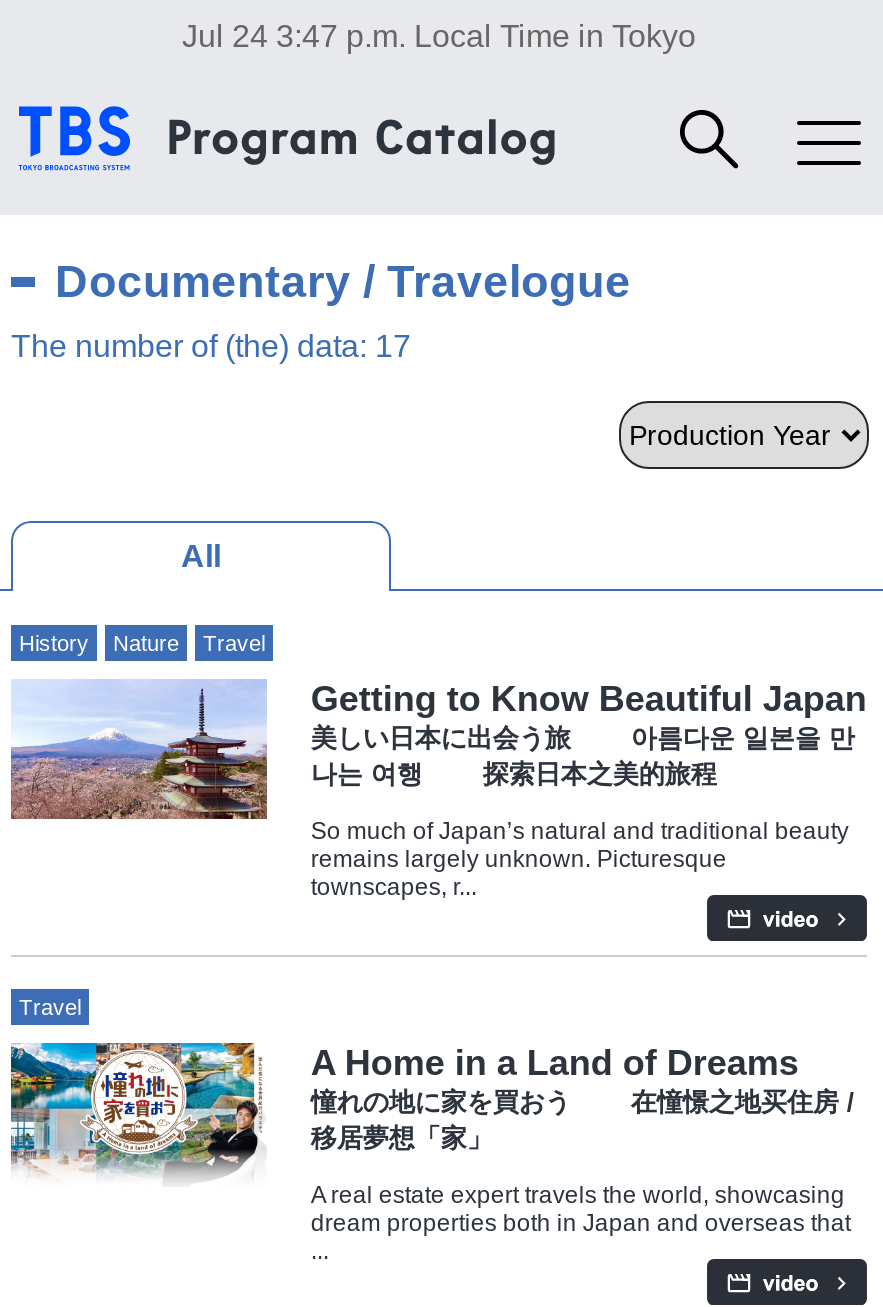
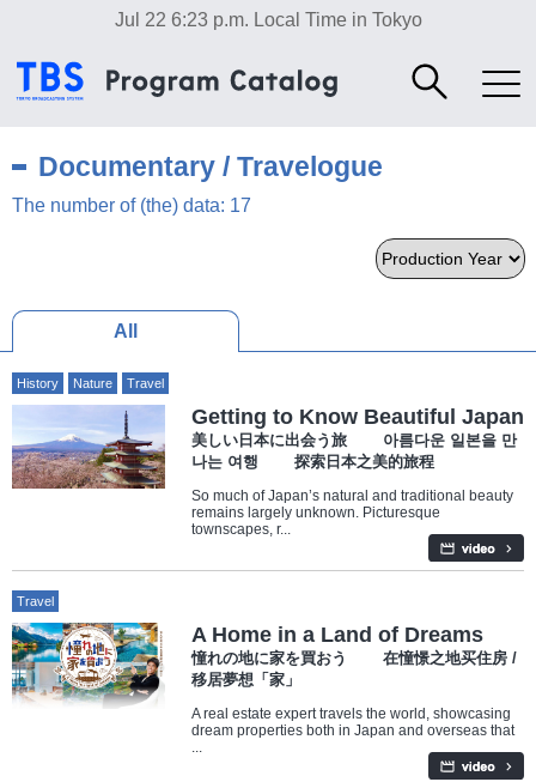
[182,19,696,53] Jul 24 3:47 p.m. Local Time in Tokyo -> [114,10,422,30] Jul 22 6:23 p.m. Local Time in Tokyo

